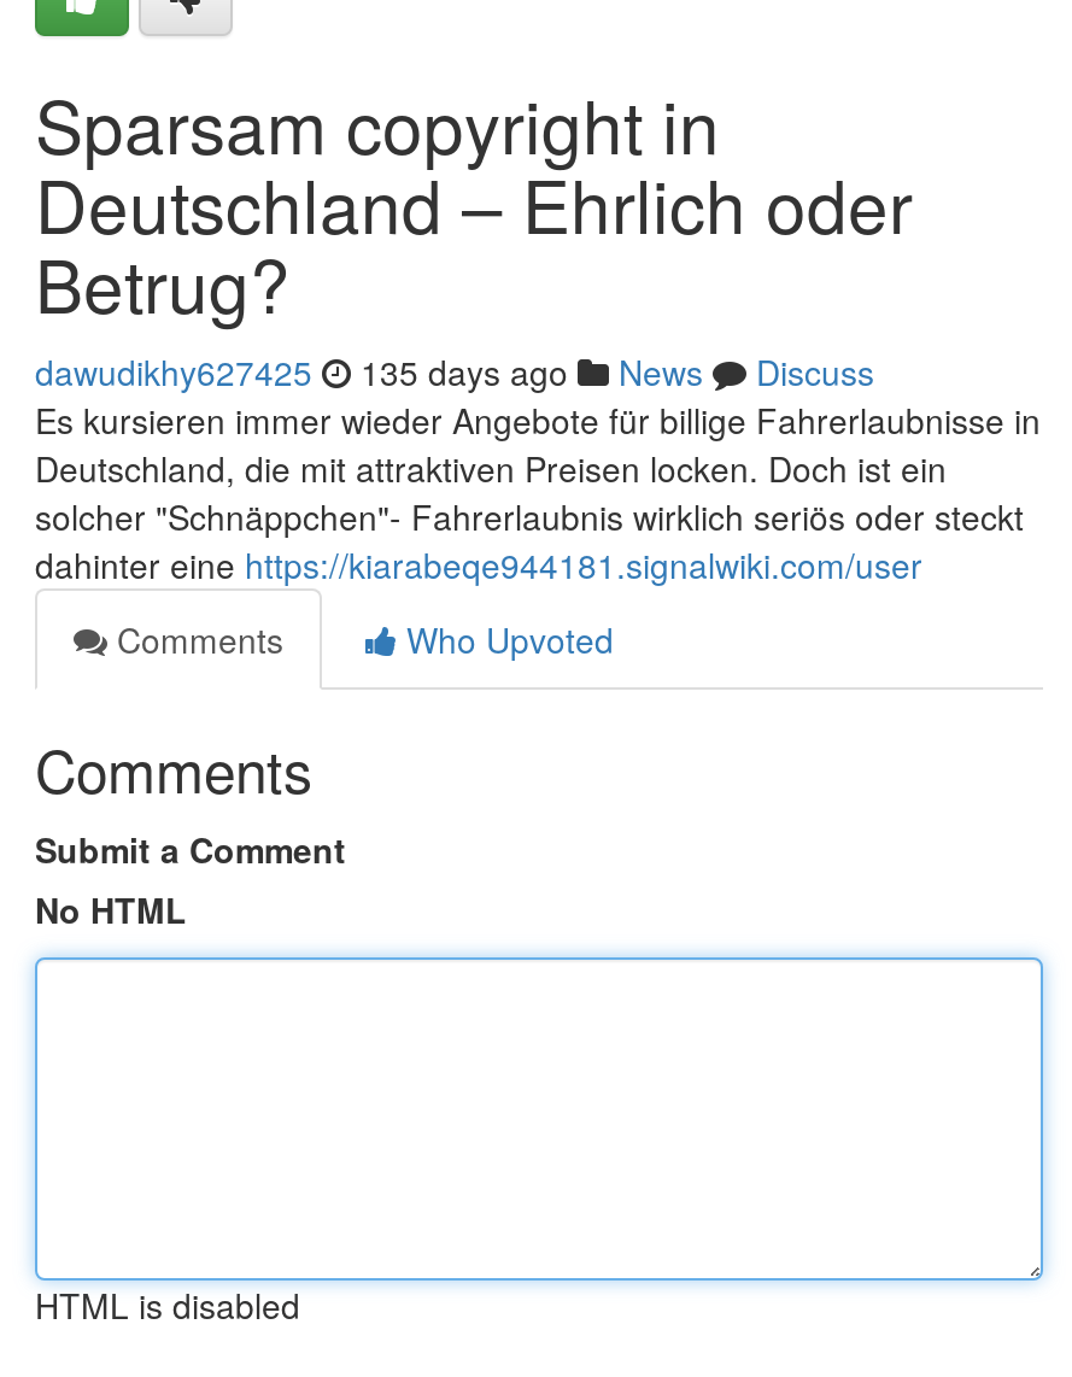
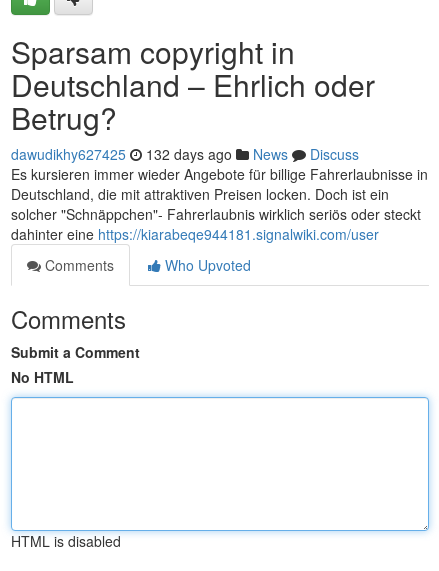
[35,347,874,395] dawudikhy627425 135 days ago News Discuss -> [11,144,359,164] dawudikhy627425 132 days ago News Discuss

